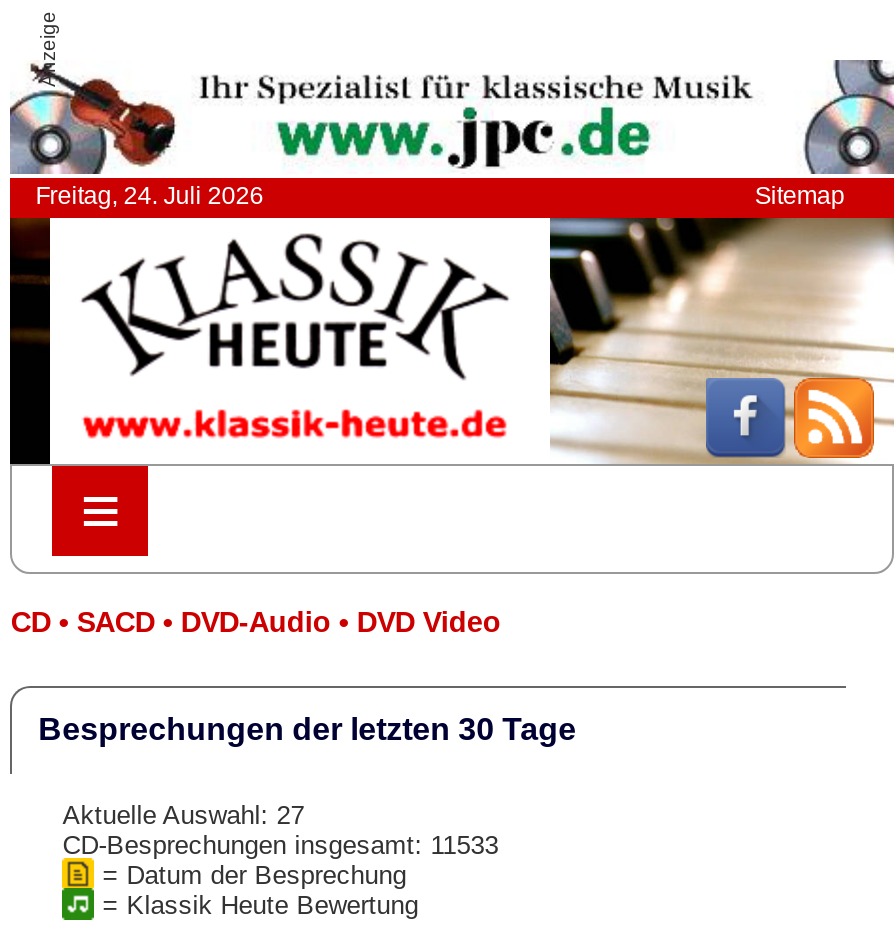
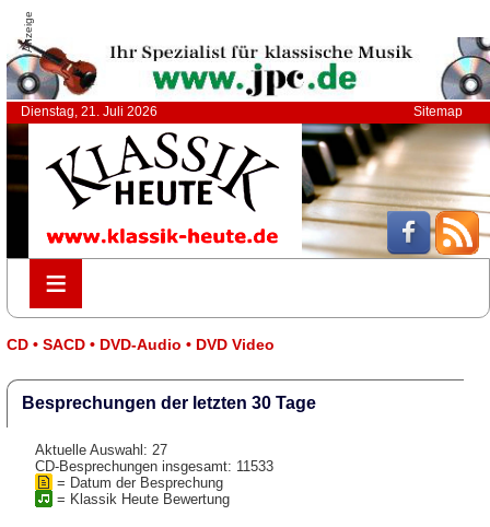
[35,182,263,210] Freitag, 24. Juli 2026 -> [20,104,157,119] Dienstag, 21. Juli 2026

